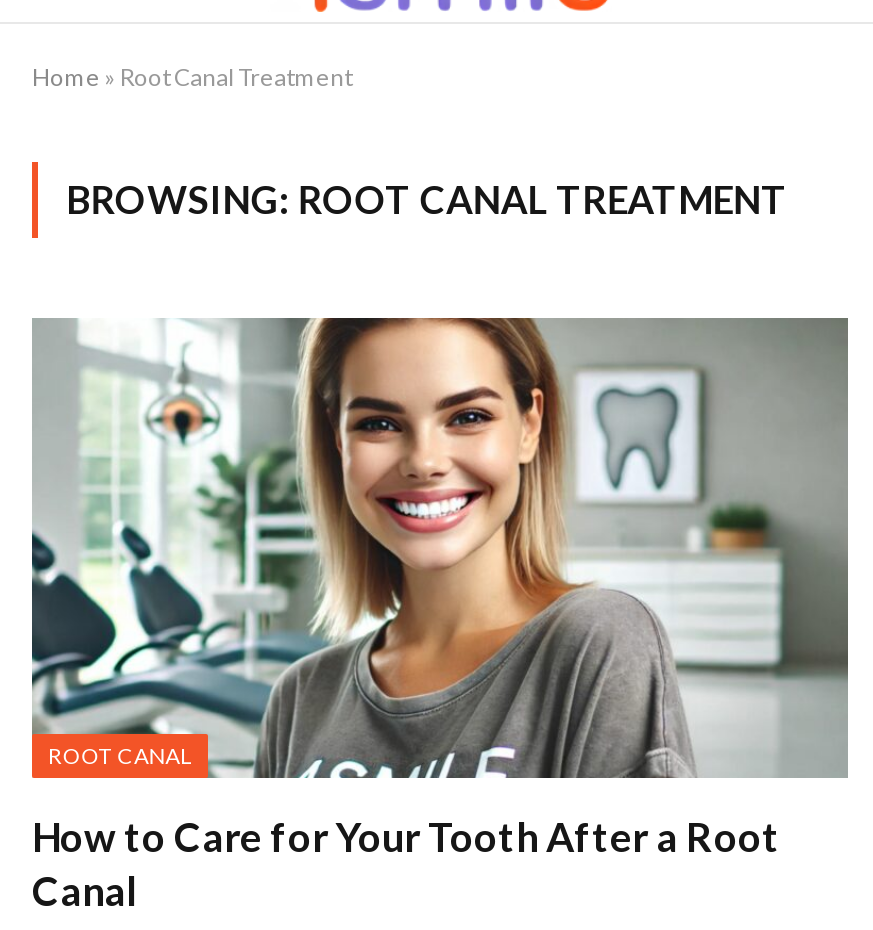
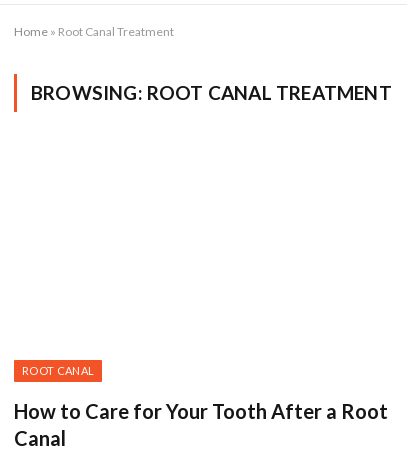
[30,316,850,780] [image] -> none

